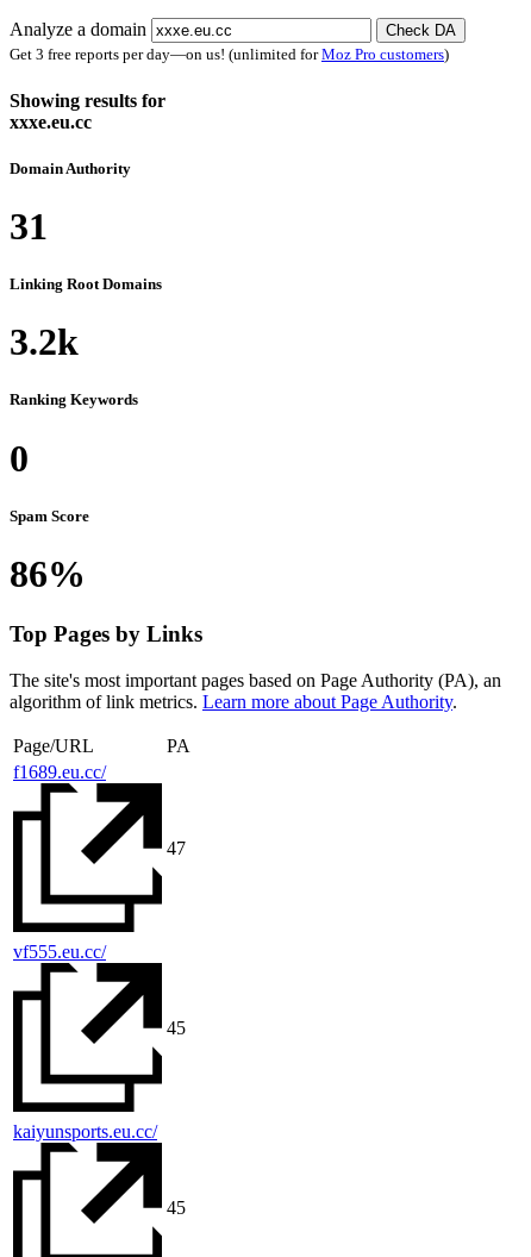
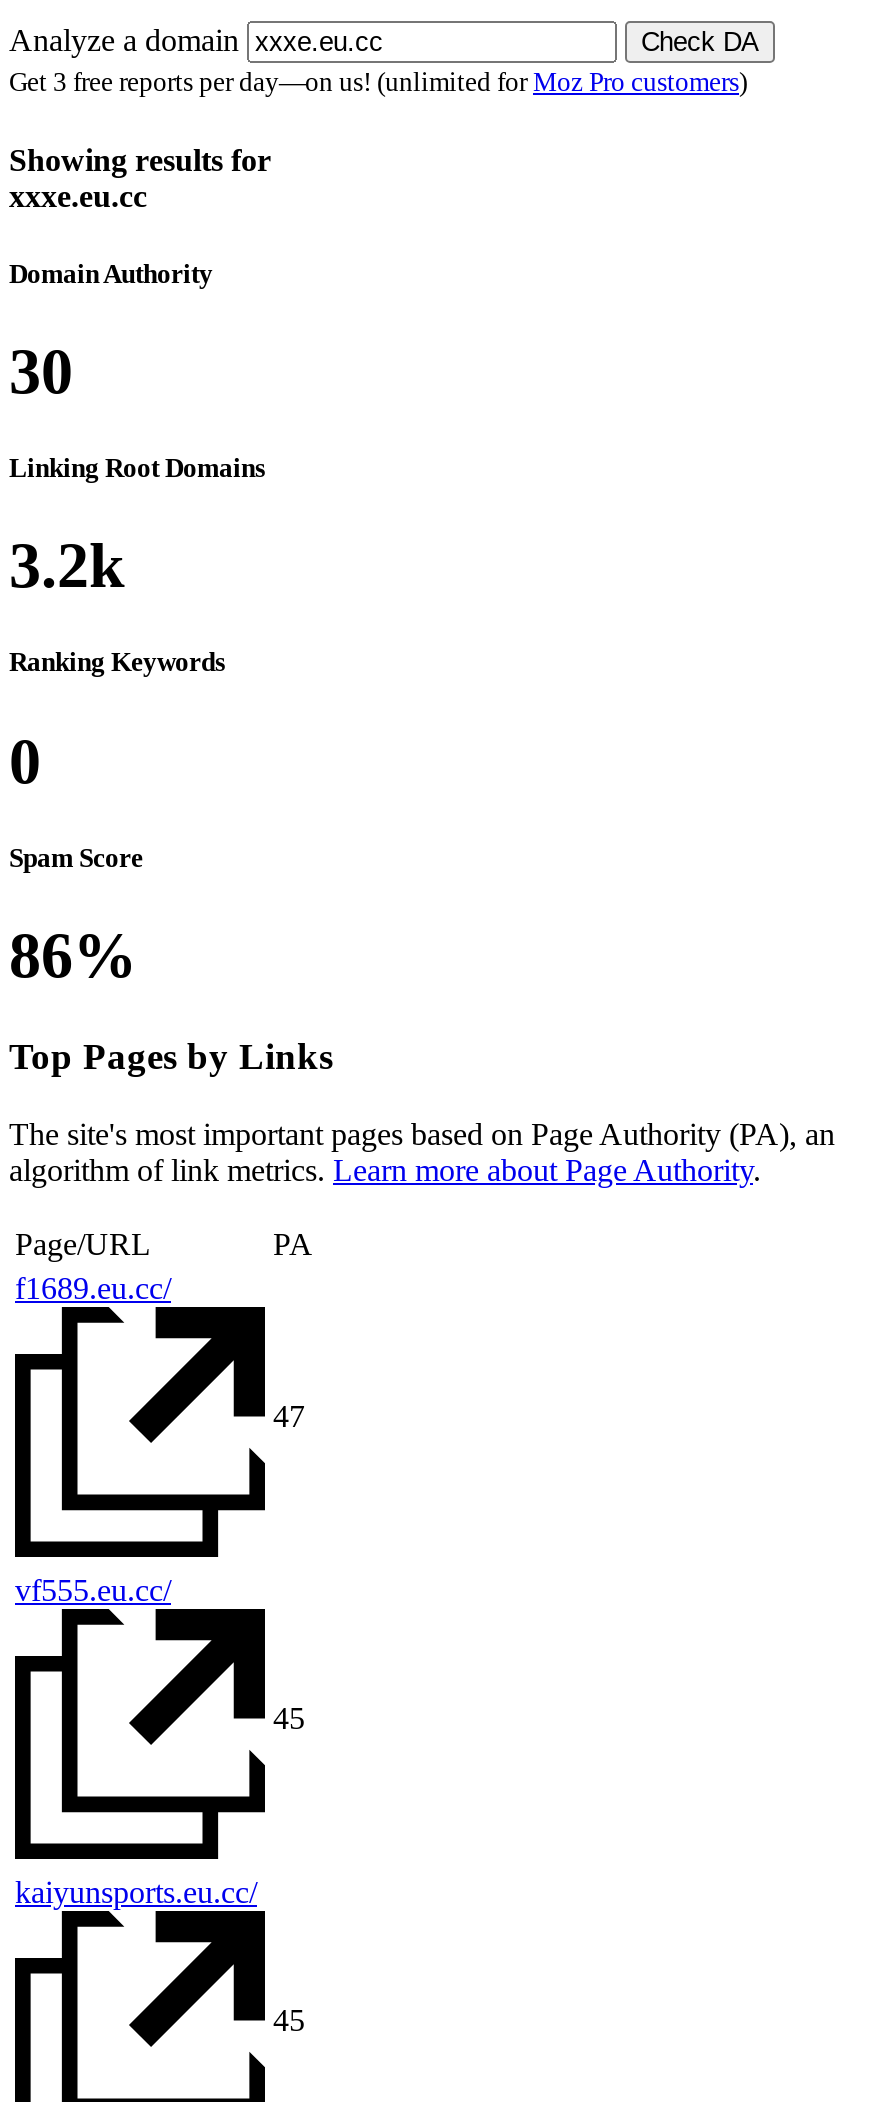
[10,205,48,247] 31 -> [9,335,73,407] 30

